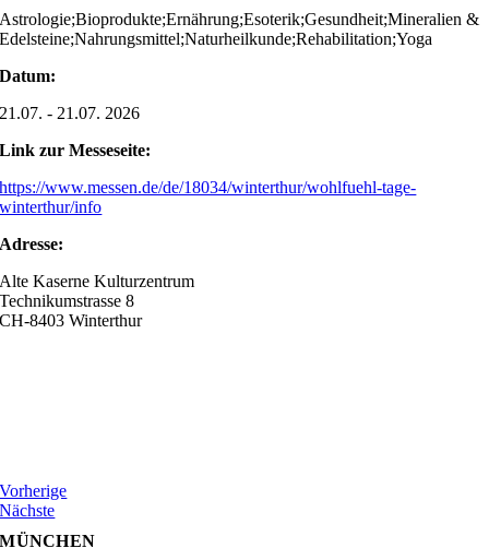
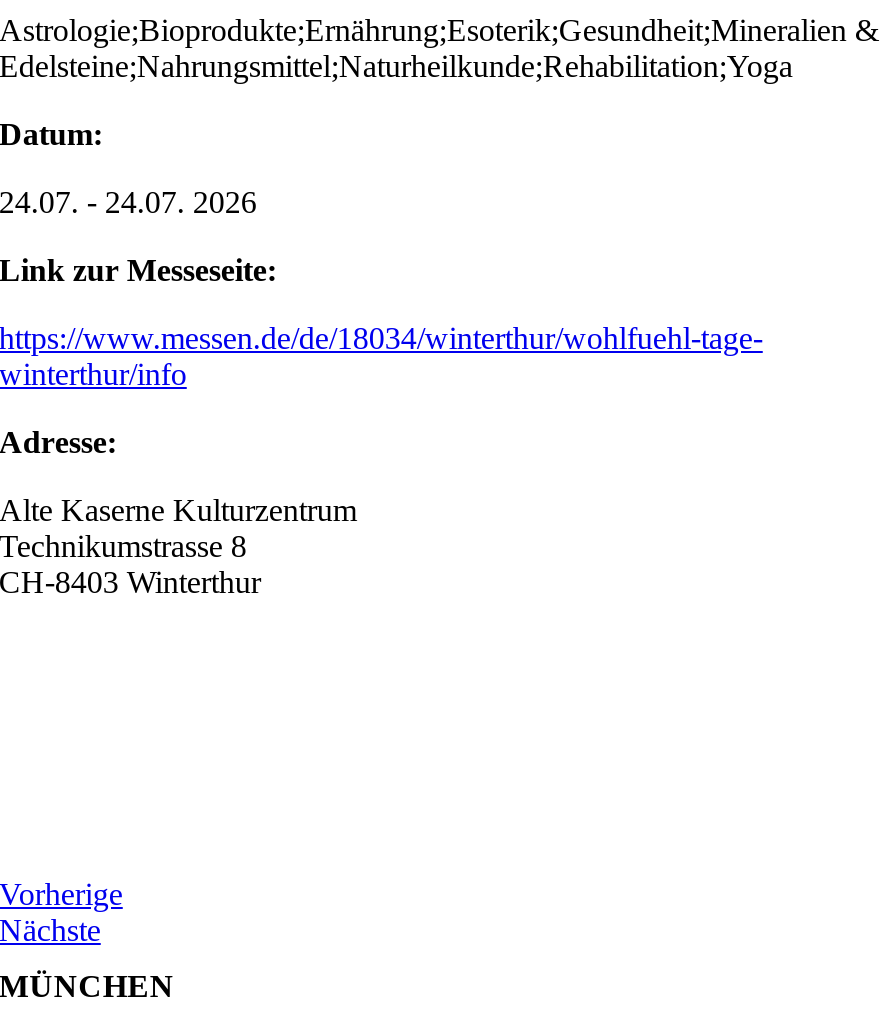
[0,104,140,122] 21.07. - 21.07. 2026 -> [0,185,257,219] 24.07. - 24.07. 2026

